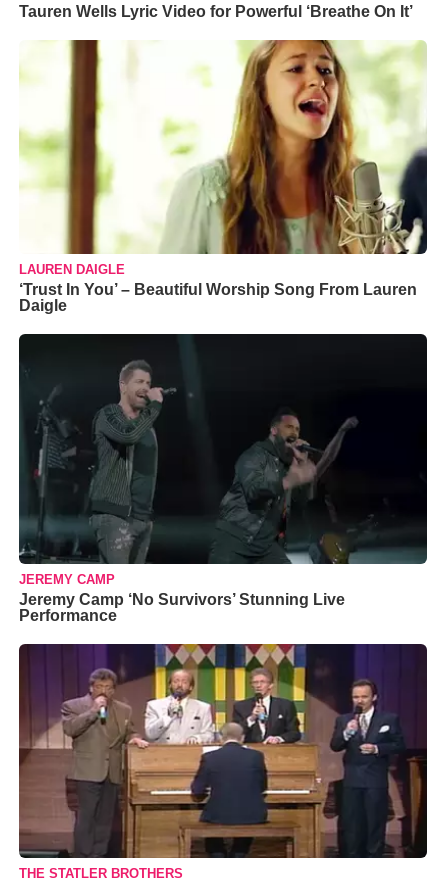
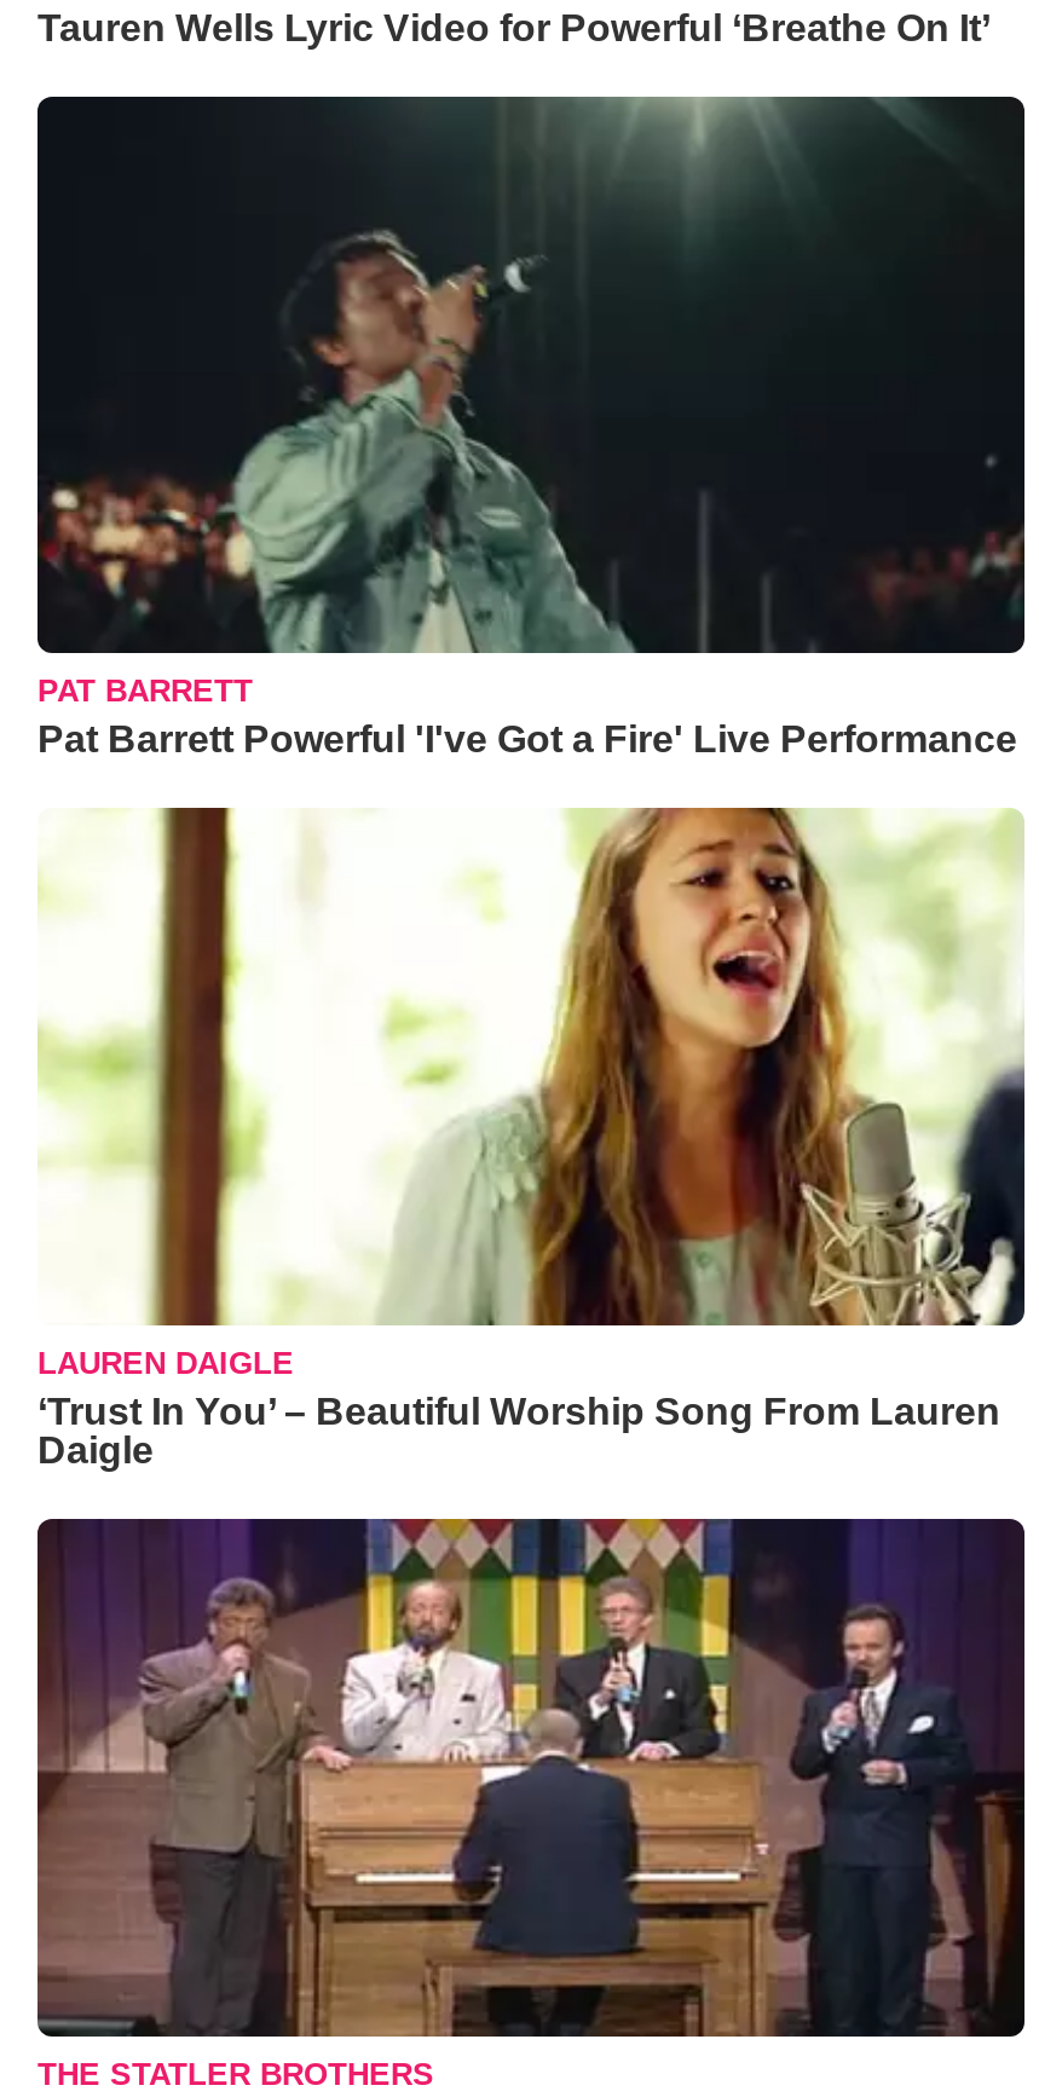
none -> [35,94,1027,758] [image] | PAT BARRETT | Pat Barrett Powerful 'I've Got a Fire' Live Performance
moved [18,38,428,314] -> [35,803,1027,1470]: [image] | LAUREN DAIGLE | ‘Trust In You’ – Beautiful Worship Song From Lauren | Daigle
[18,337,427,624] [image] | JEREMY CAMP | Jeremy Camp ‘No Survivors’ Stunning Live | Performance -> none

